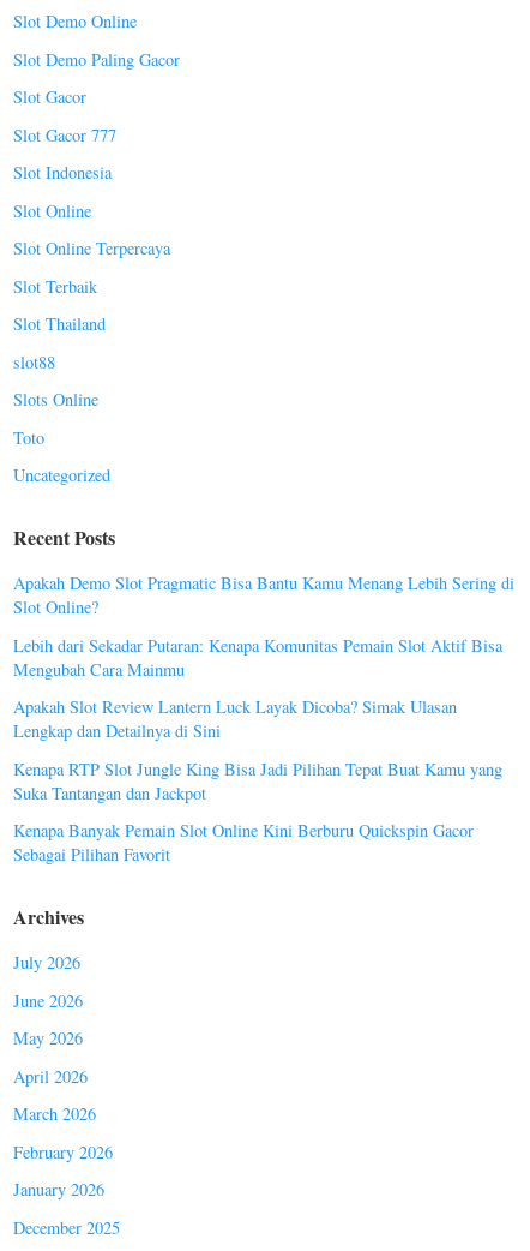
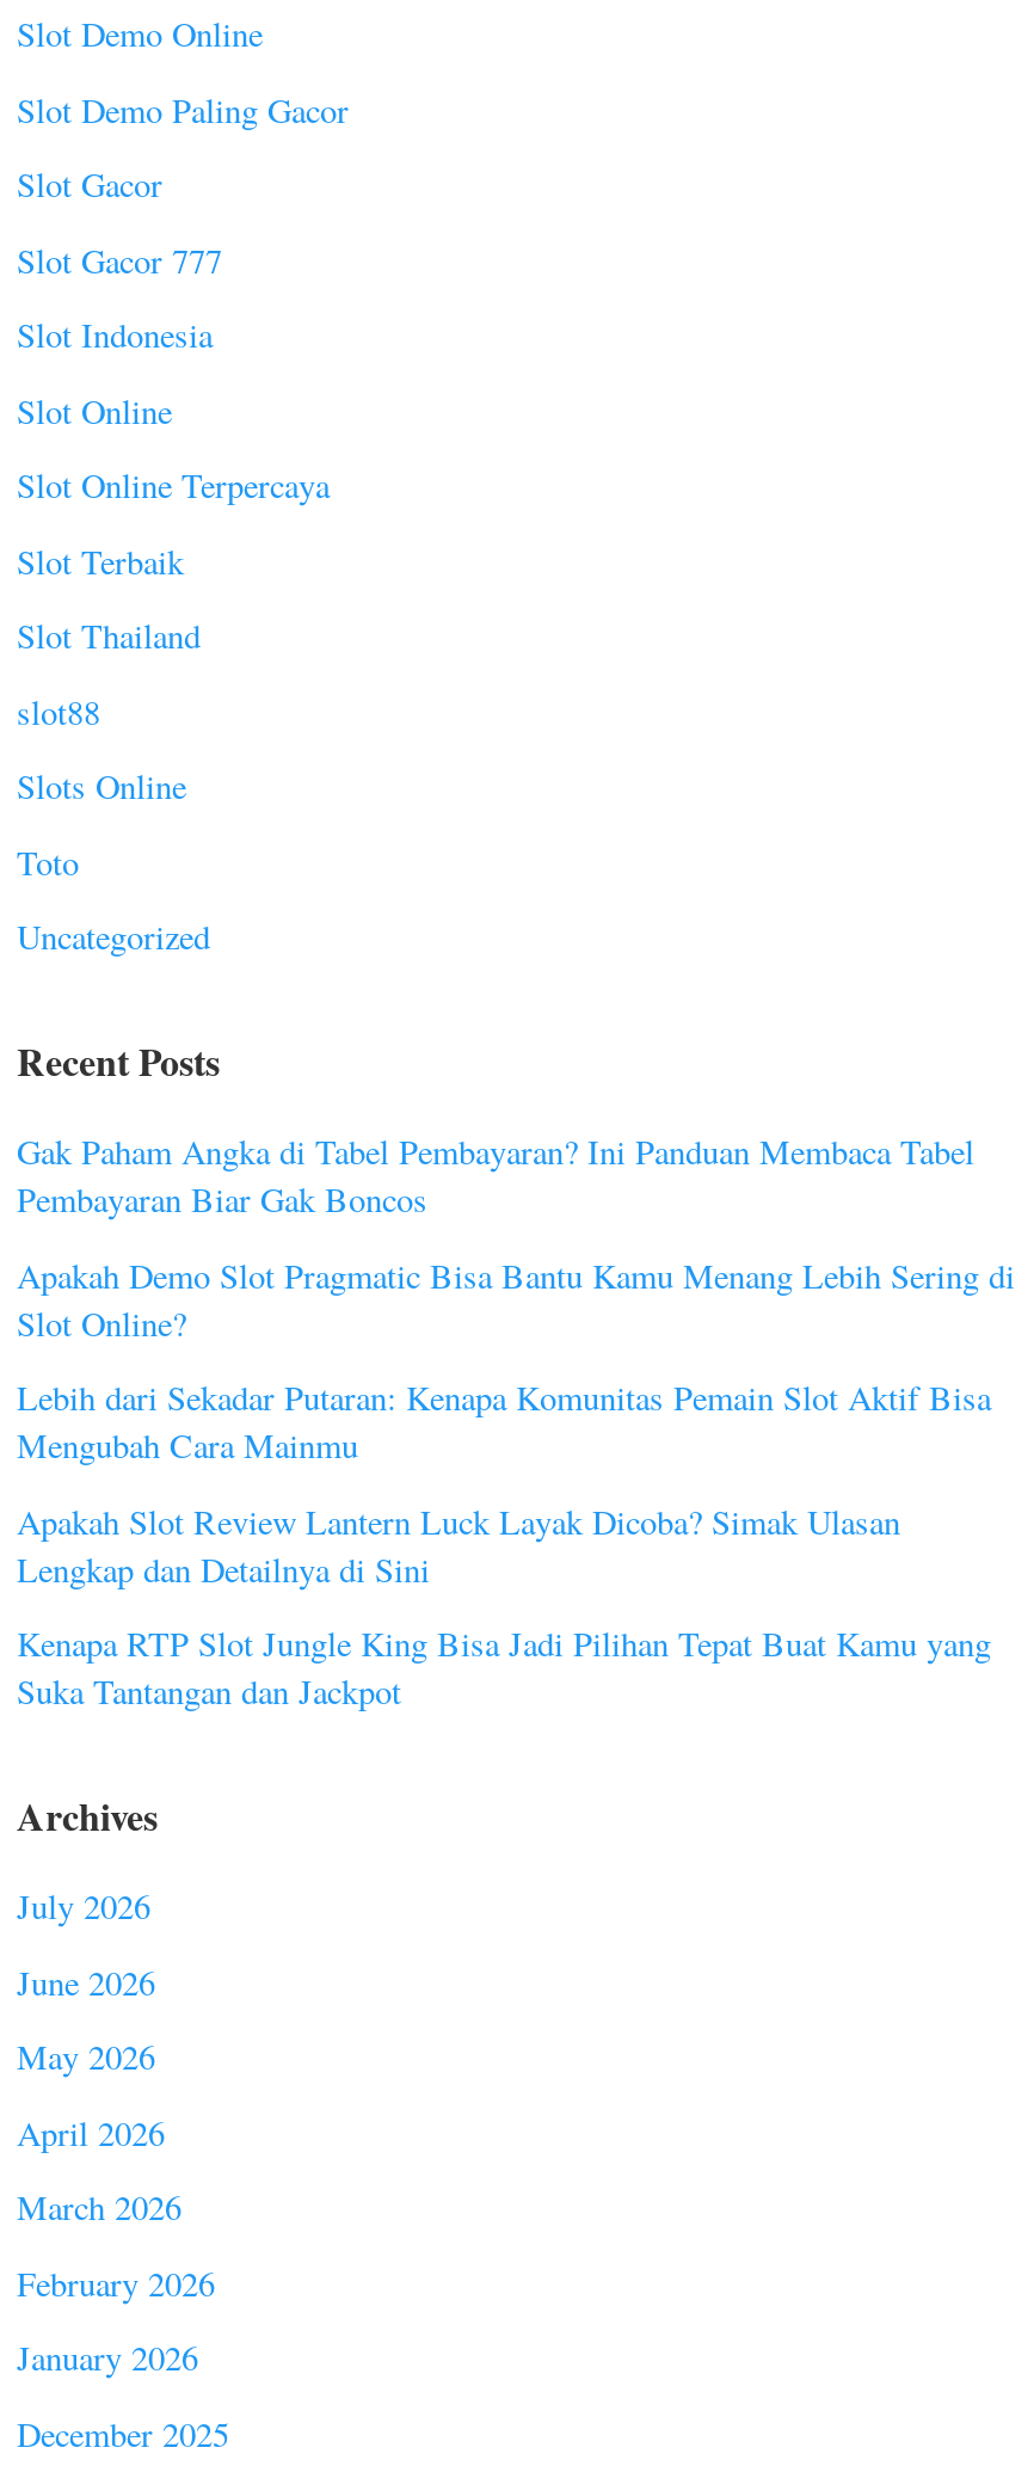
none -> [17,1129,974,1222] Gak Paham Angka di Tabel Pembayaran? Ini Panduan Membaca Tabel | Pembayaran Biar Gak Boncos
moved [13,572,514,804] -> [17,1252,1015,1714]: Apakah Demo Slot Pragmatic Bisa Bantu Kamu Menang Lebih Sering di | Slot Online? | Lebih dari Sekadar Putaran: Kenapa Komunitas Pemain Slot Aktif Bisa | Mengubah Cara Mainmu | Apakah Slot Review Lantern Luck Layak Dicoba? Simak Ulasan | Lengkap dan Detailnya di Sini | Kenapa RTP Slot Jungle King Bisa Jadi Pilihan Tepat Buat Kamu yang | Suka Tantangan dan Jackpot
[13,819,474,866] Kenapa Banyak Pemain Slot Online Kini Berburu Quickspin Gacor | Sebagai Pilihan Favorit -> none

